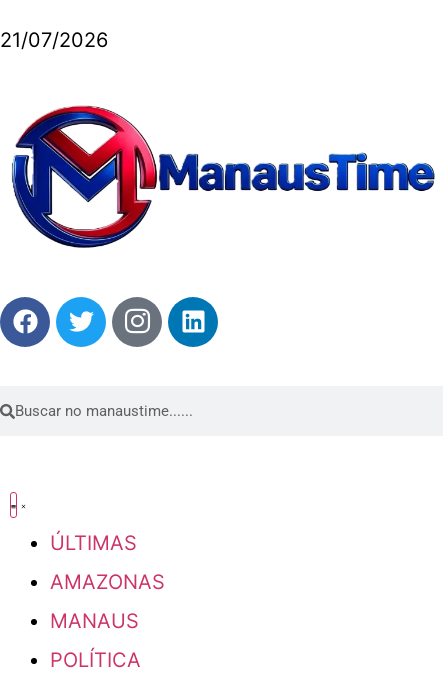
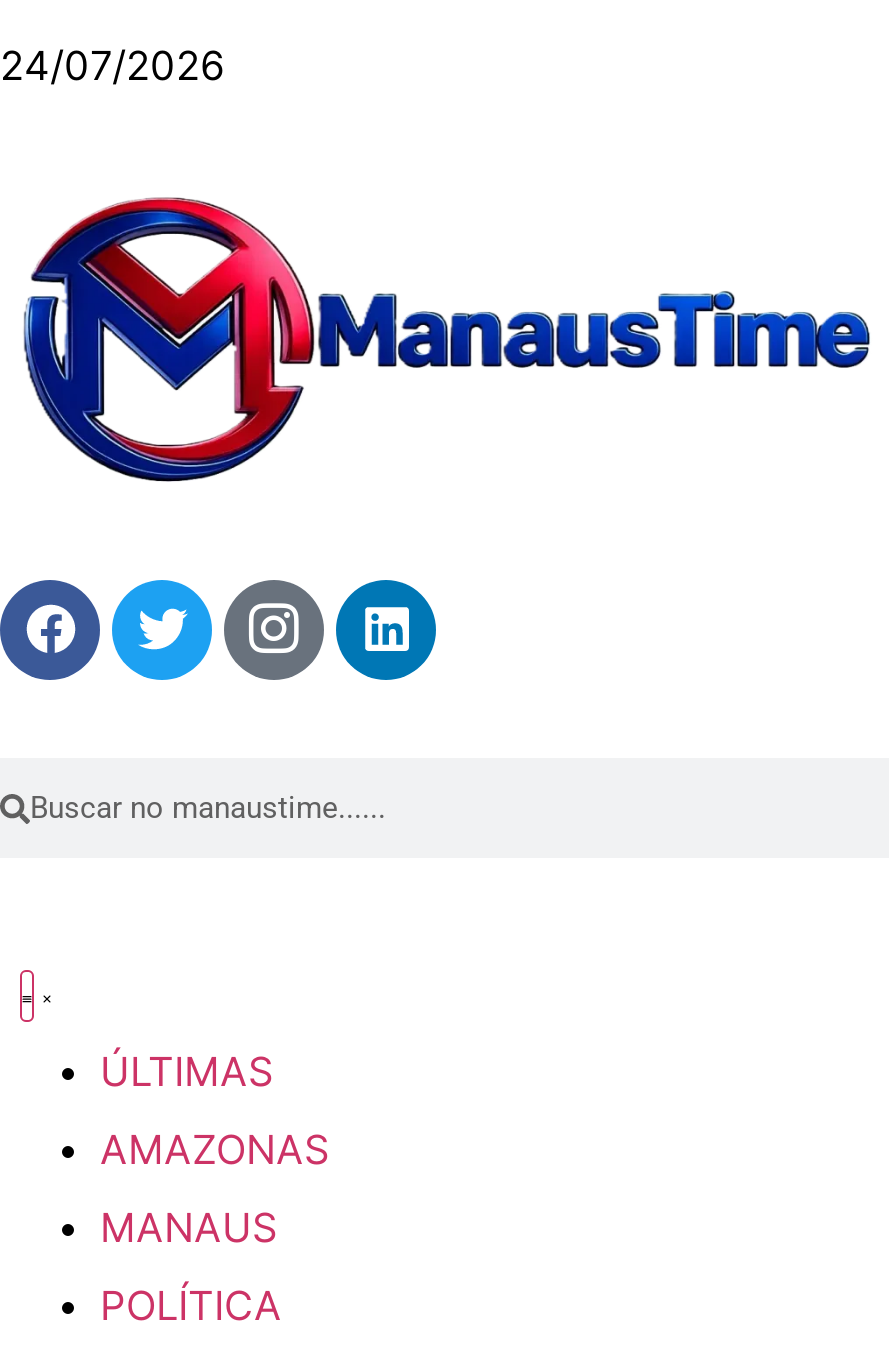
[0,28,108,52] 21/07/2026 -> [0,42,224,90] 24/07/2026

